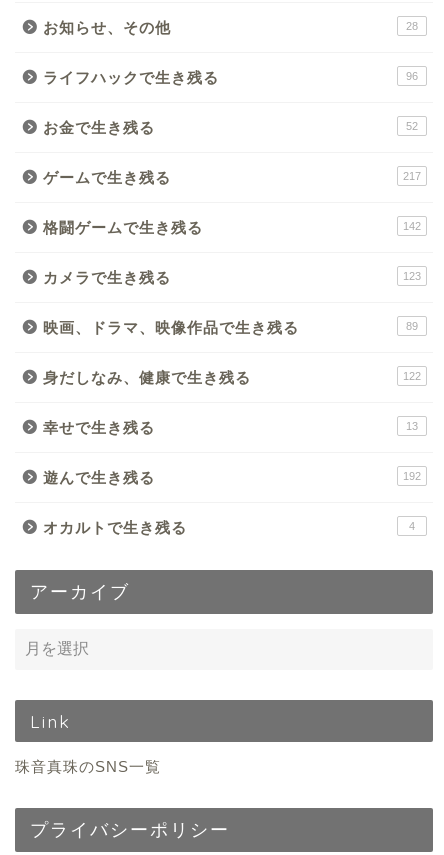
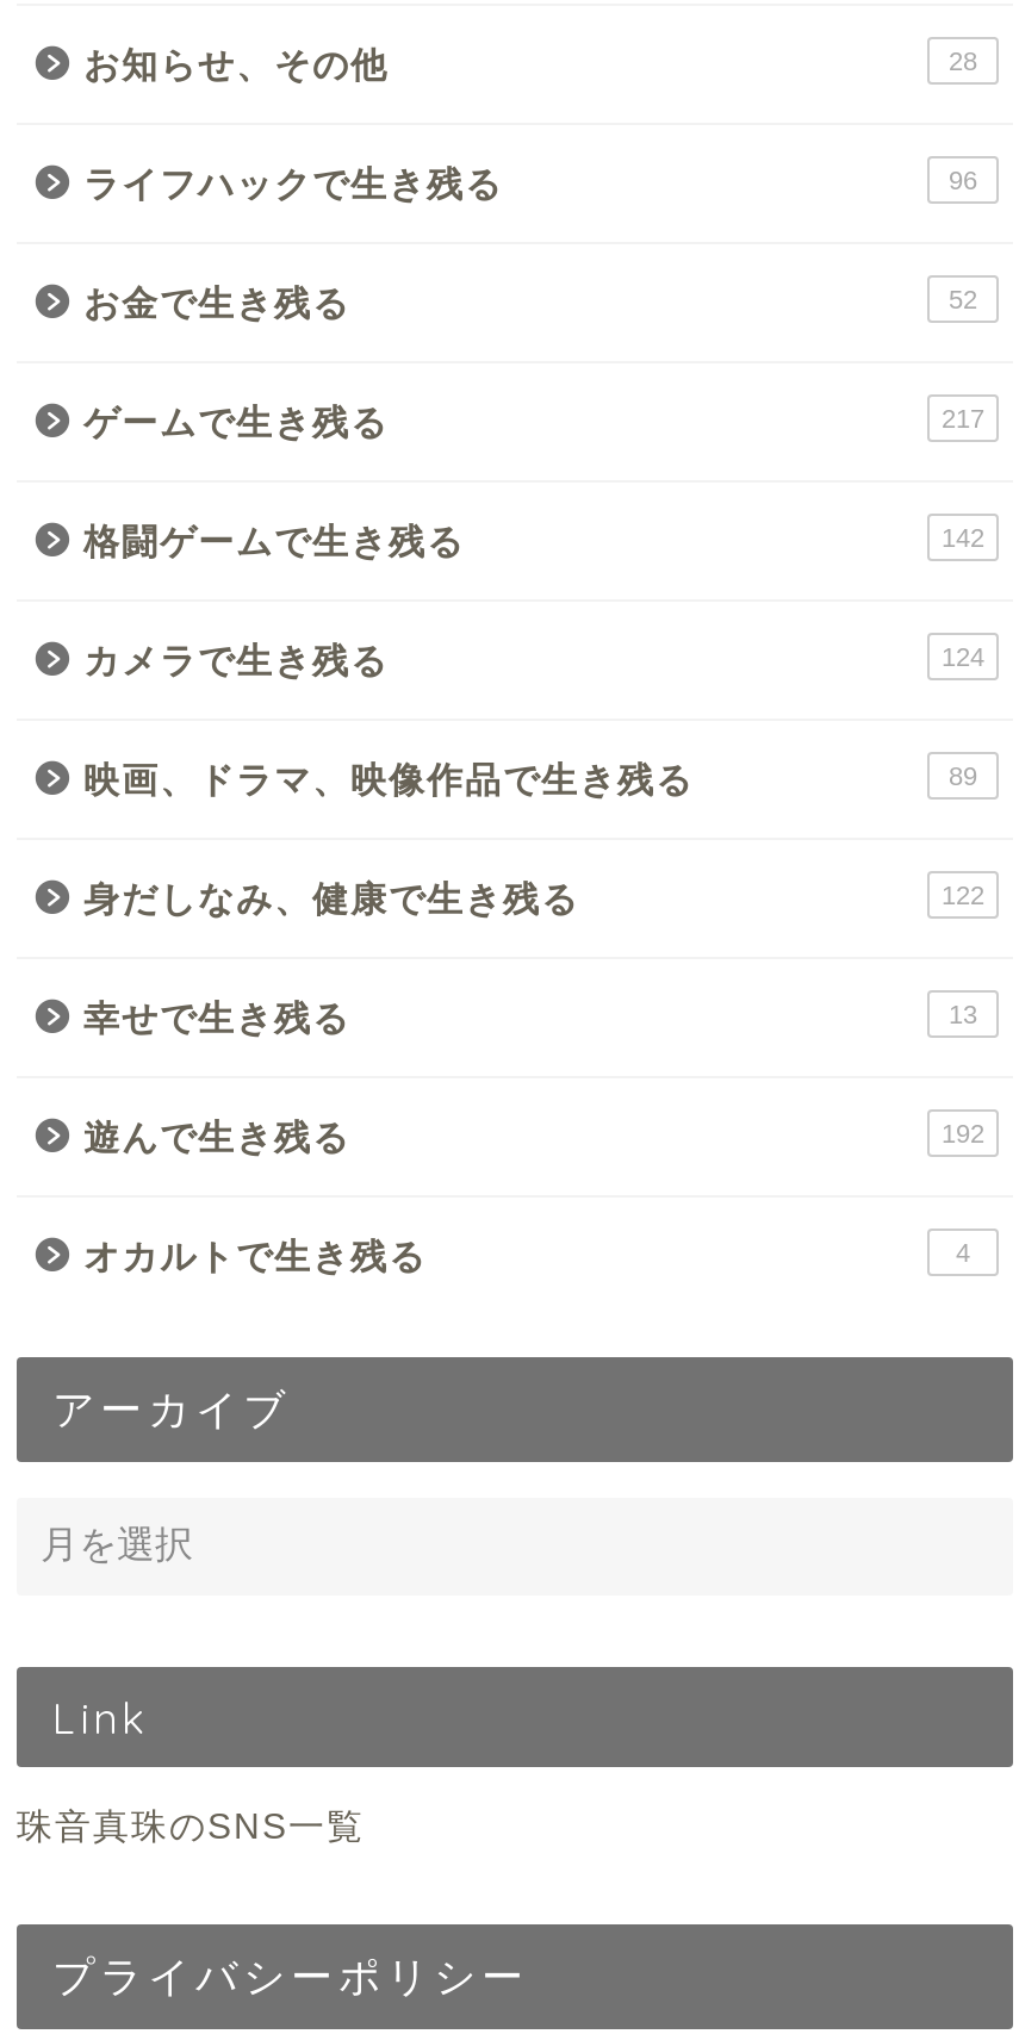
[403,270,421,282] 123 -> [942,642,984,670] 124

